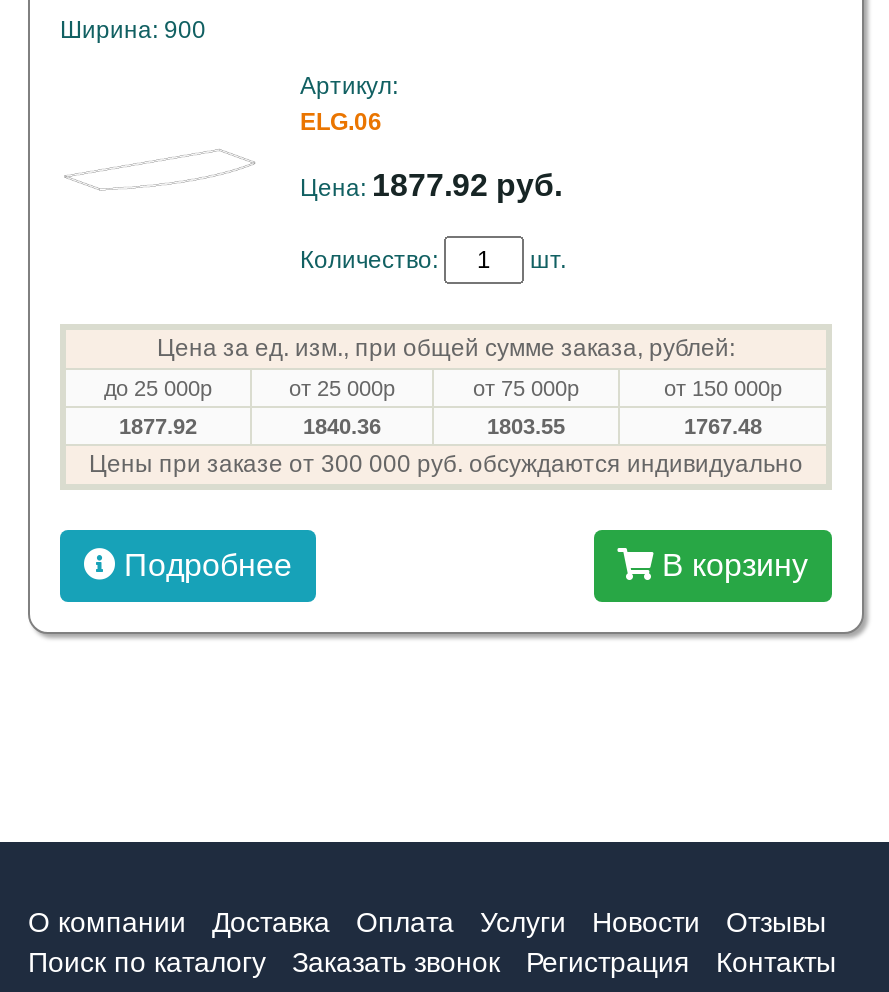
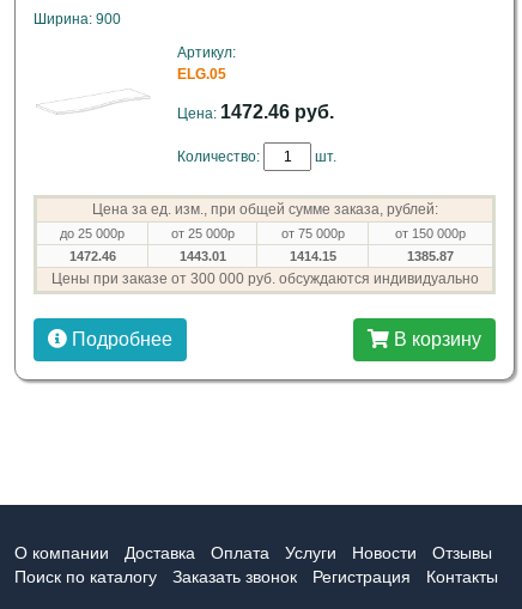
[300,108,382,136] ELG.06 -> [177,66,226,83] ELG.05
[300,168,562,202] Цена: 1877.92 руб. -> [177,102,334,122] Цена: 1472.46 руб.
[119,414,197,438] 1877.92 -> [69,249,116,263] 1472.46
[303,414,381,438] 1840.36 -> [179,249,226,263] 1443.01
[487,414,565,438] 1803.55 -> [289,249,336,263] 1414.15
[684,414,762,438] 1767.48 -> [407,249,454,263] 1385.87

